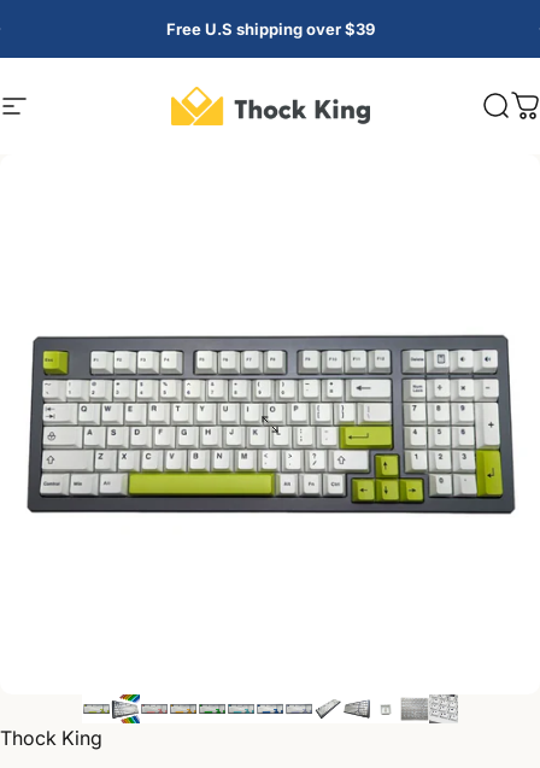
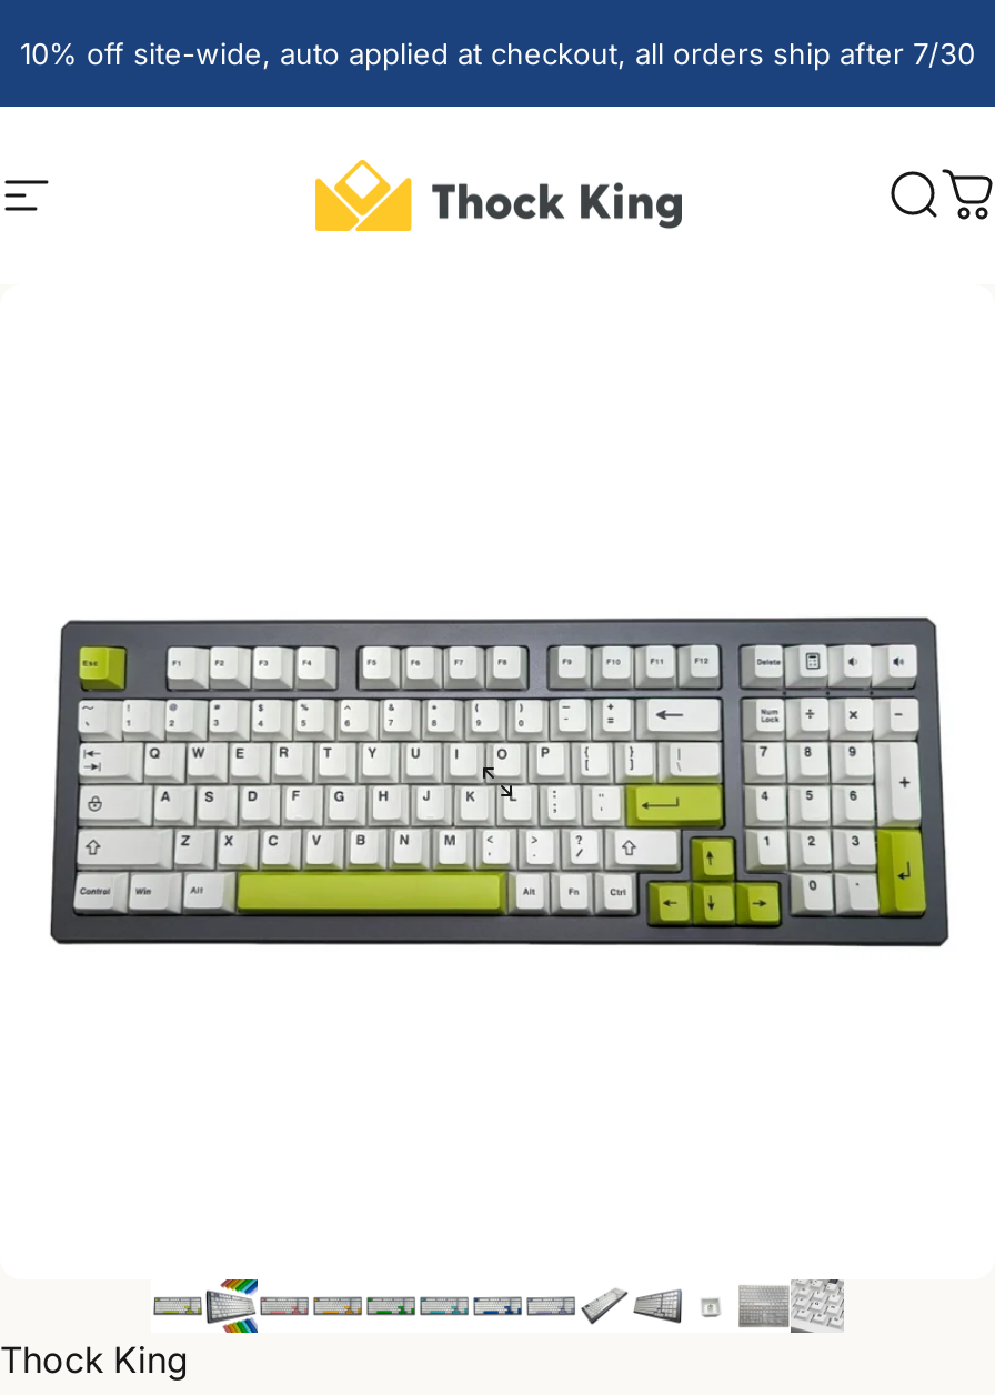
[166,19,374,39] Free U.S shipping over $39 -> [20,36,975,71] 10% off site-wide, auto applied at checkout, all orders ship after 7/30

